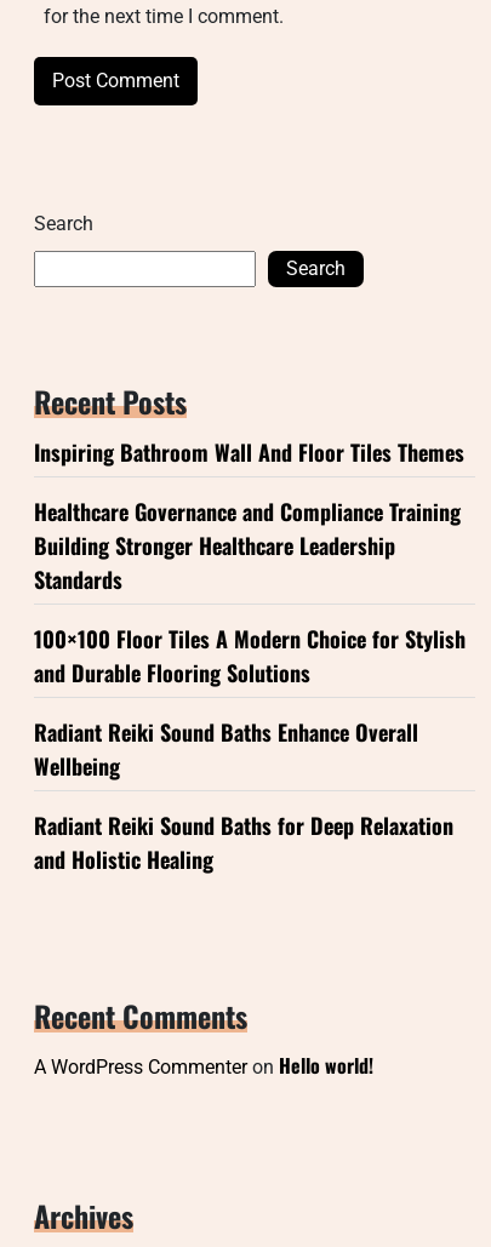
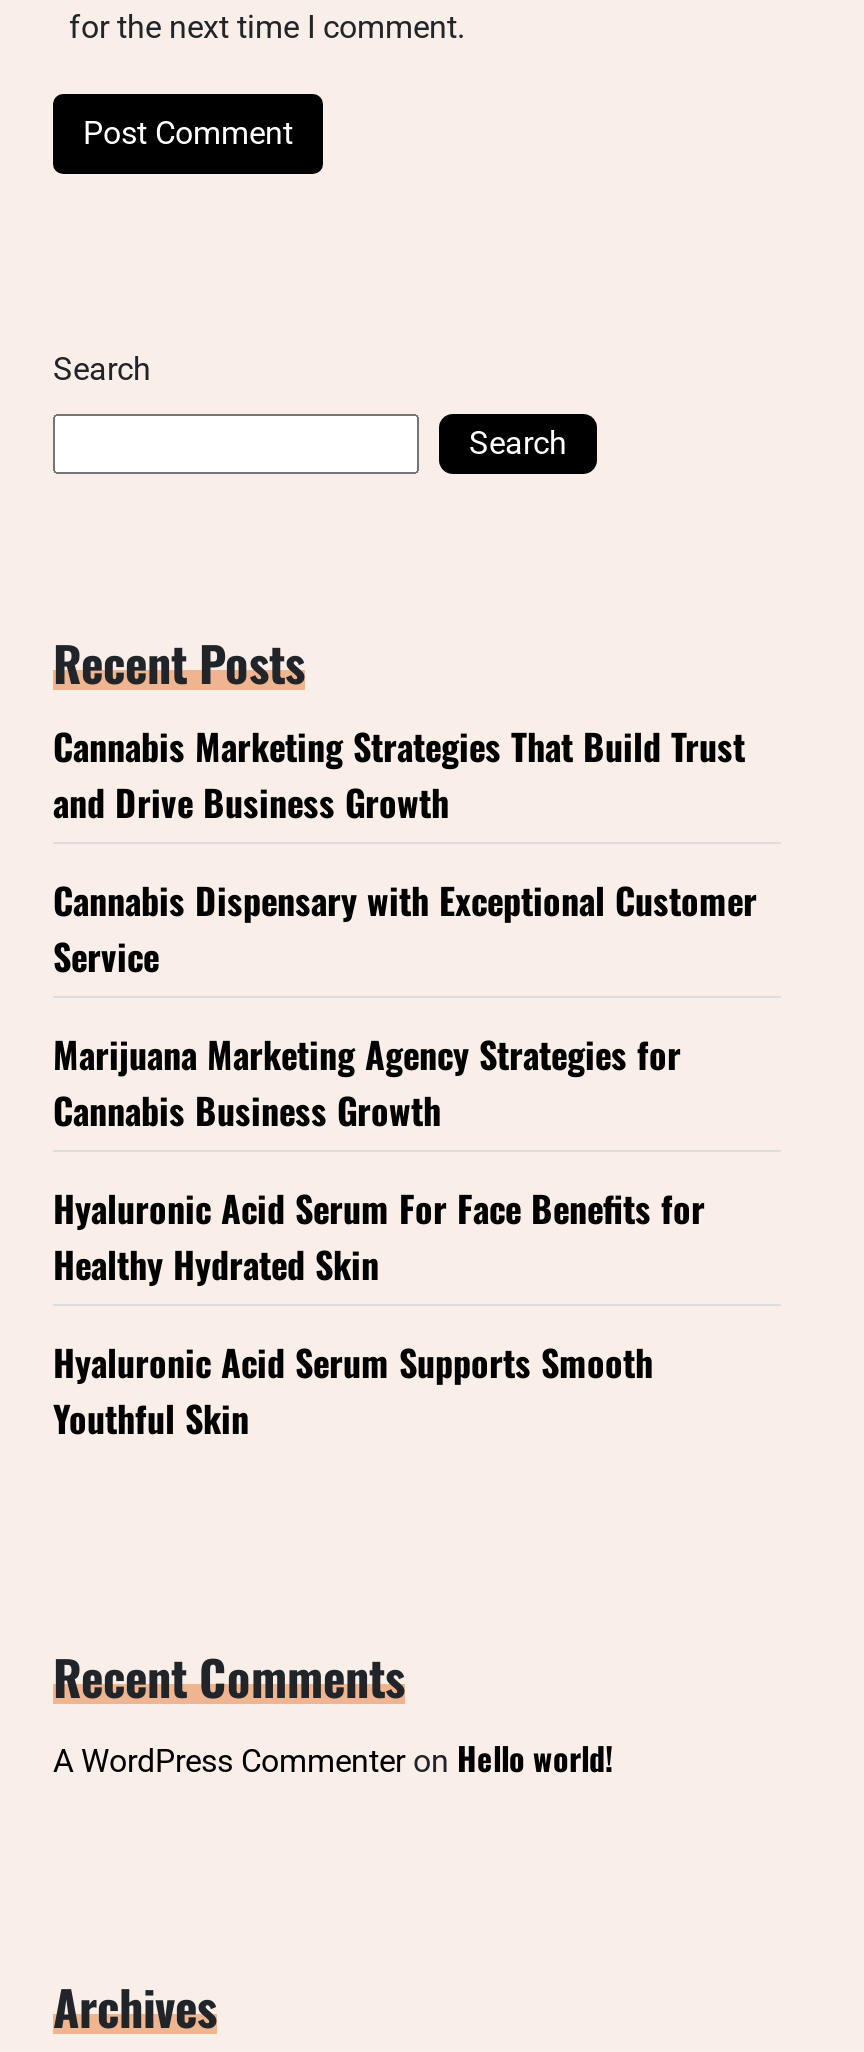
[34,436,464,467] Inspiring Bathroom Wall And Floor Tiles Themes -> [53,719,745,827] Cannabis Marketing Strategies That Build Trust | and Drive Business Growth
[34,495,461,594] Healthcare Governance and Compliance Training | Building Stronger Healthcare Leadership | Standards -> [53,873,757,981] Cannabis Dispensary with Exceptional Customer | Service
[34,622,466,688] 100×100 Floor Tiles A Modern Choice for Stylish | and Durable Flooring Solutions -> [53,1027,681,1135] Marijuana Marketing Agency Strategies for | Cannabis Business Growth
[34,716,418,781] Radiant Reiki Sound Baths Enhance Overall | Wellbeing -> [53,1181,705,1289] Hyaluronic Acid Serum For Face Benefits for | Healthy Hydrated Skin
[34,809,453,874] Radiant Reiki Sound Baths for Deep Relaxation | and Holistic Healing -> [53,1335,653,1443] Hyaluronic Acid Serum Supports Smooth | Youthful Skin

